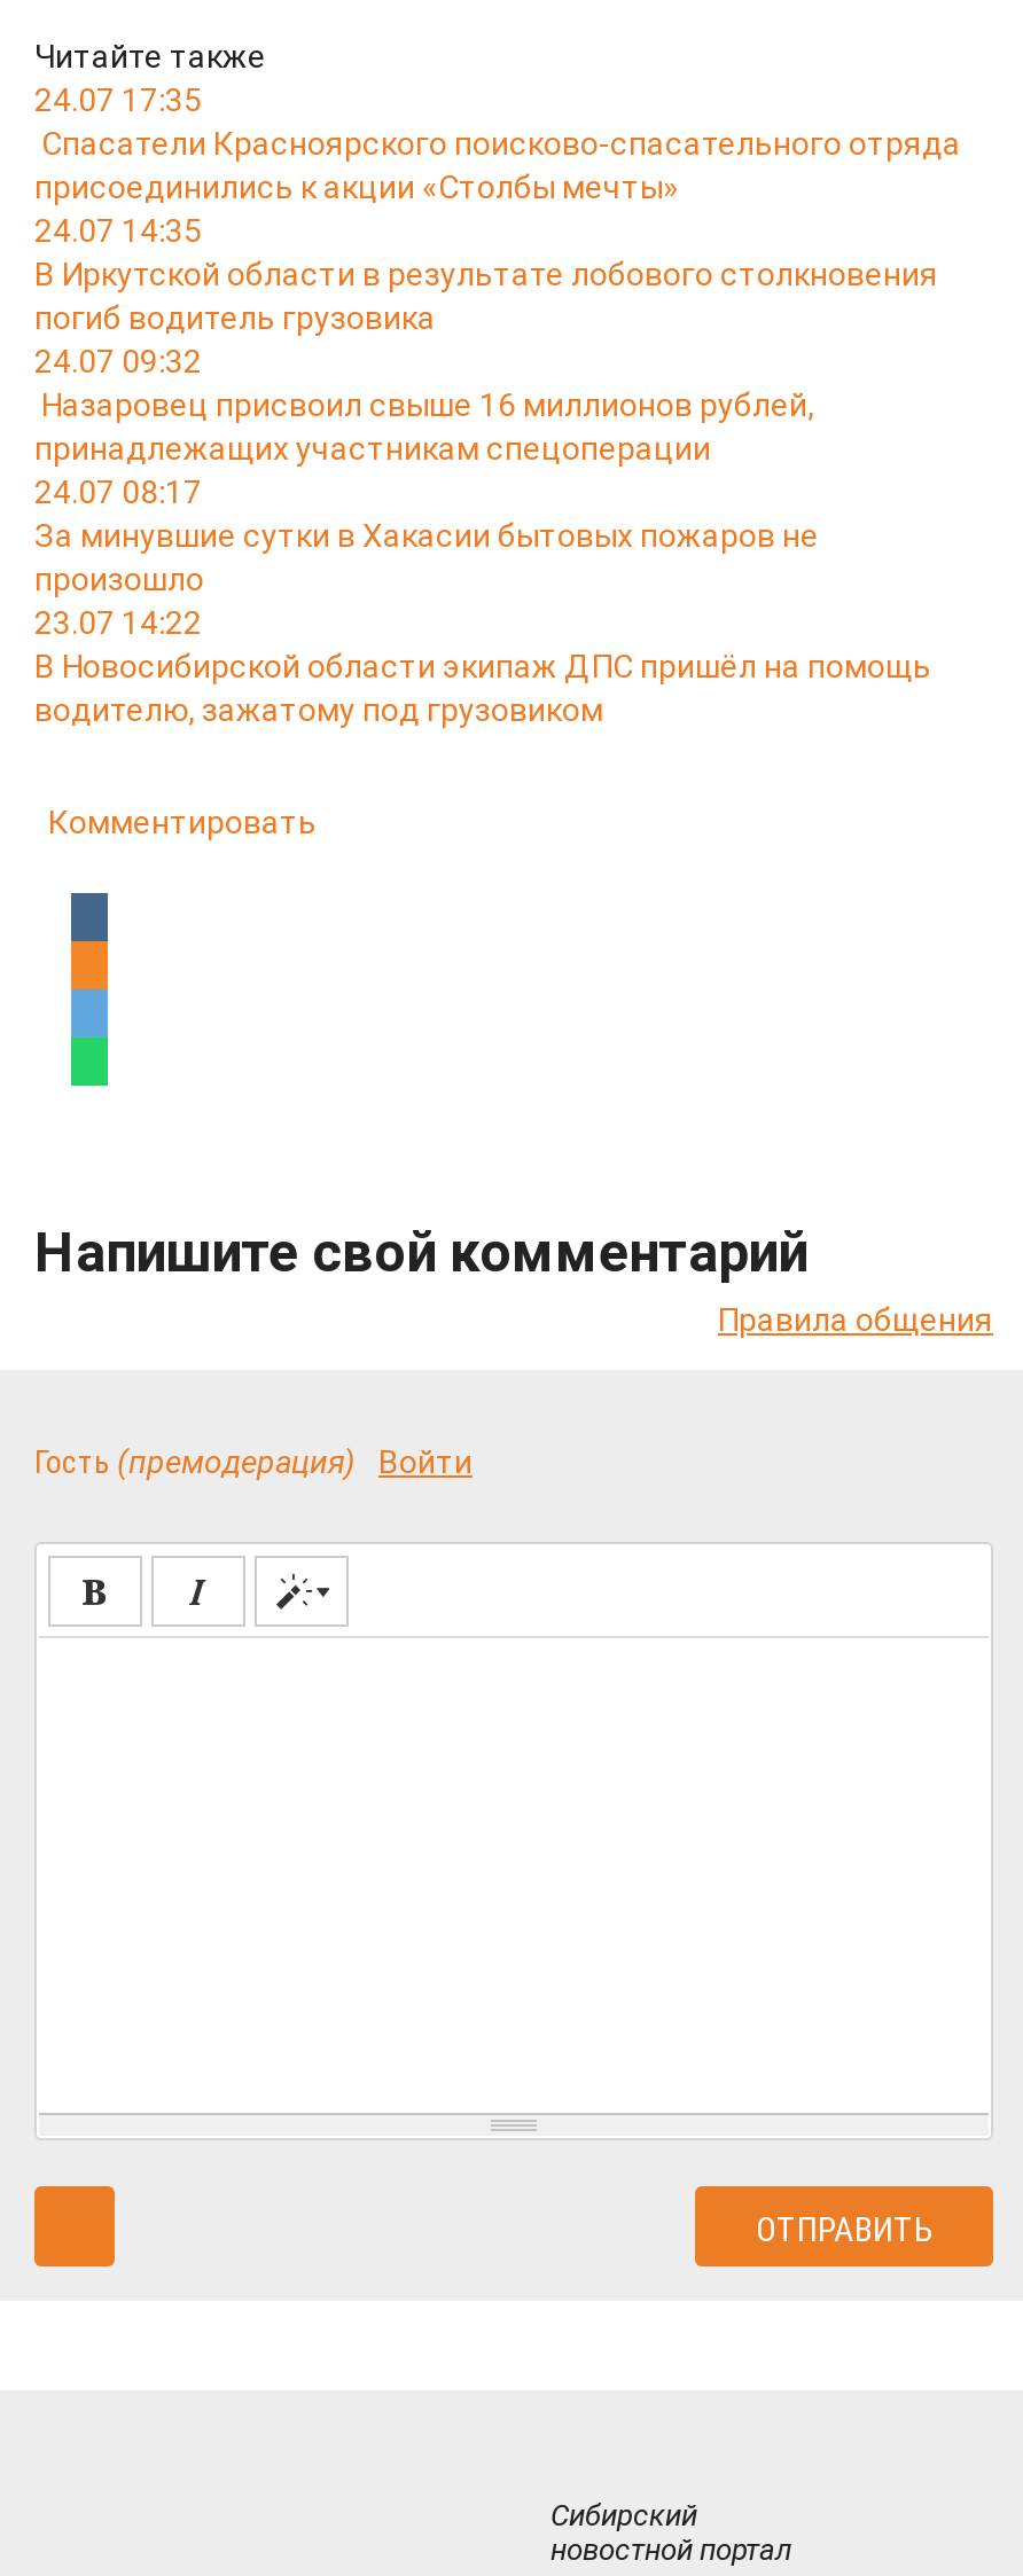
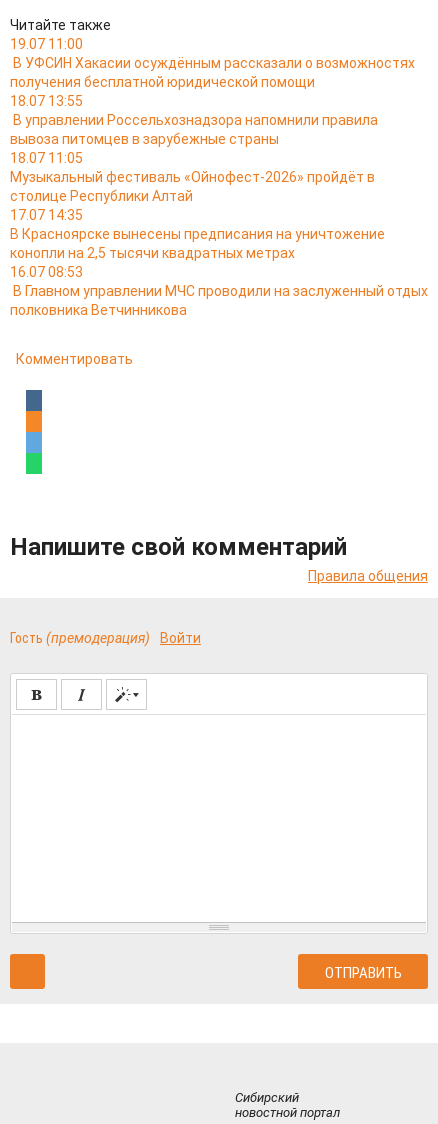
[34,81,961,728] 24.07 17:35 | Спасатели Красноярского поисково-спасательного отряда | присоединились к акции «Столбы мечты» | 24.07 14:35 | В Иркутской области в результате лобового столкновения | погиб водитель грузовика | 24.07 09:32 | Назаровец присвоил свыше 16 миллионов рублей, | принадлежащих участникам спецоперации | 24.07 08:17 | За минувшие сутки в Хакасии бытовых пожаров не | произошло | 23.07 14:22 | В Новосибирской области экипаж ДПС пришёл на помощь | водителю, зажатому под грузовиком -> [10,36,428,318] 19.07 11:00 | В УФСИН Хакасии осуждённым рассказали о возможностях | получения бесплатной юридической помощи | 18.07 13:55 | В управлении Россельхознадзора напомнили правила | вывоза питомцев в зарубежные страны | 18.07 11:05 | Музыкальный фестиваль «Ойнофест-2026» пройдёт в | столице Республики Алтай | 17.07 14:35 | В Красноярске вынесены предписания на уничтожение | конопли на 2,5 тысячи квадратных метрах | 16.07 08:53 | В Главном управлении МЧС проводили на заслуженный отдых | полковника Ветчинникова

